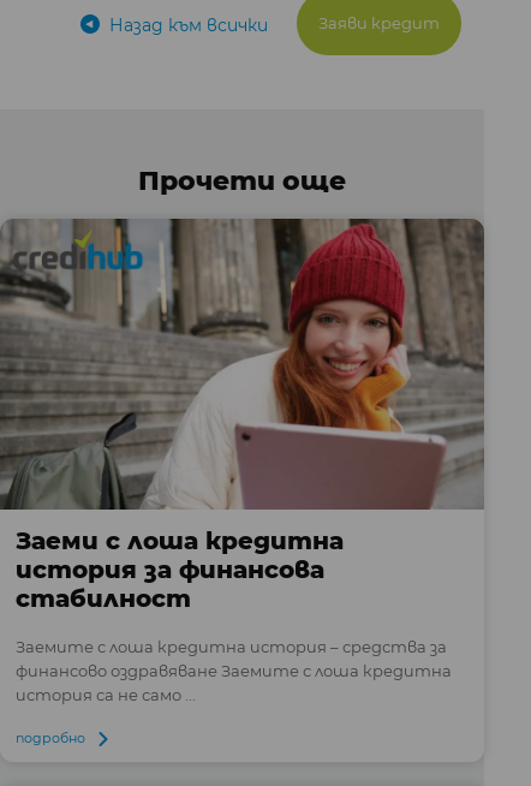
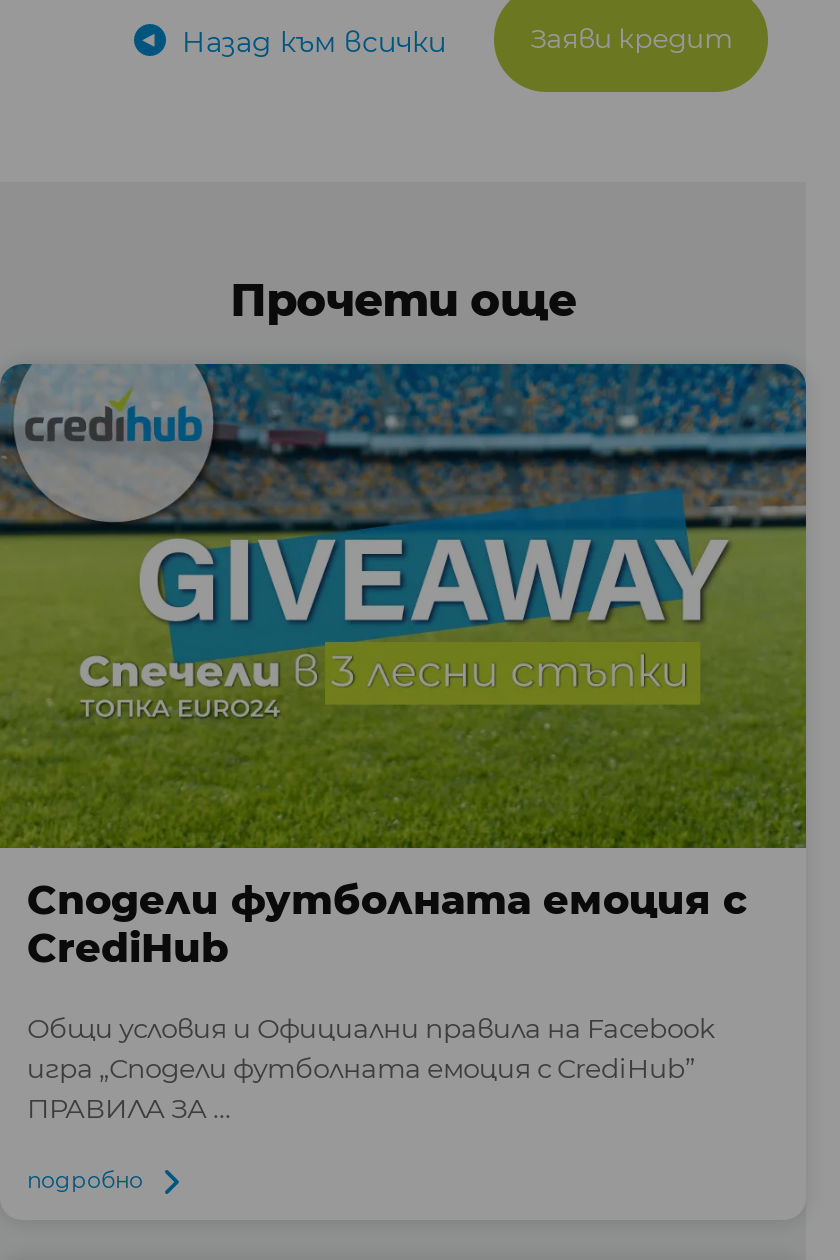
[4,218,485,613] [image] | Заеми с лоша кредитна | история за финансова | стабилност -> [6,362,808,972] [image] | Сподели футболната емоция с | CrediHub
[16,636,452,705] Заемите с лоша кредитна история – средства за | финансово оздравяване Заемите с лоша кредитна | история са не само ... -> [27,1010,715,1126] Общи условия и Официални правила на Facebook | игра „Сподели футболната емоция с CrediHub” | ПРАВИЛА ЗА ...

